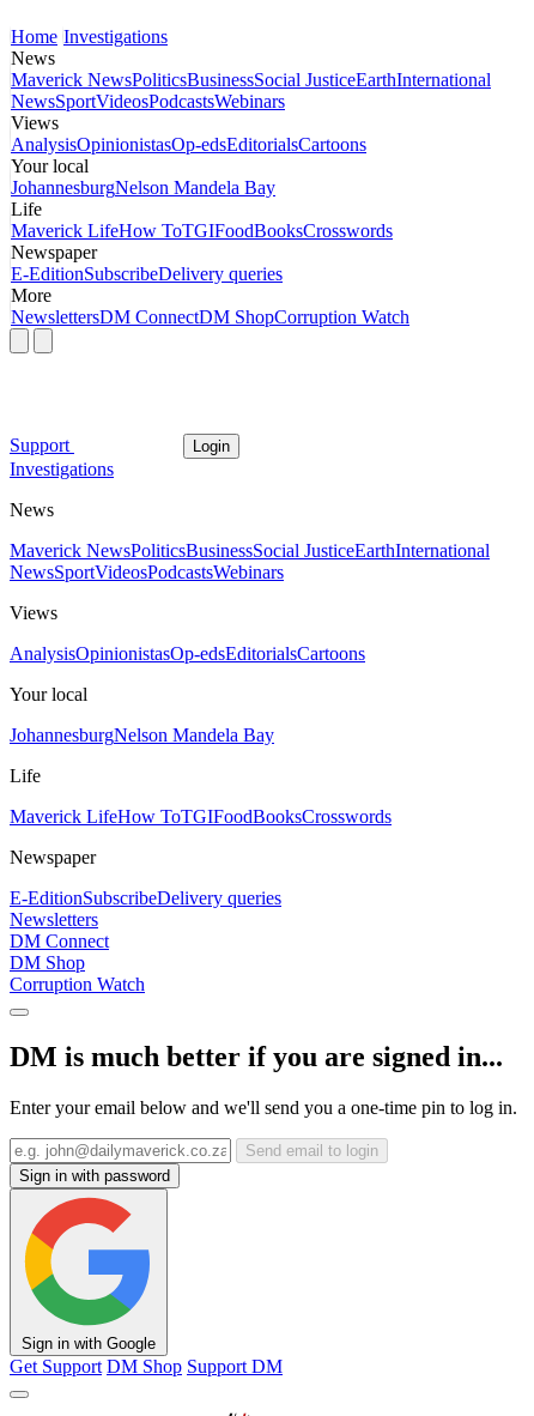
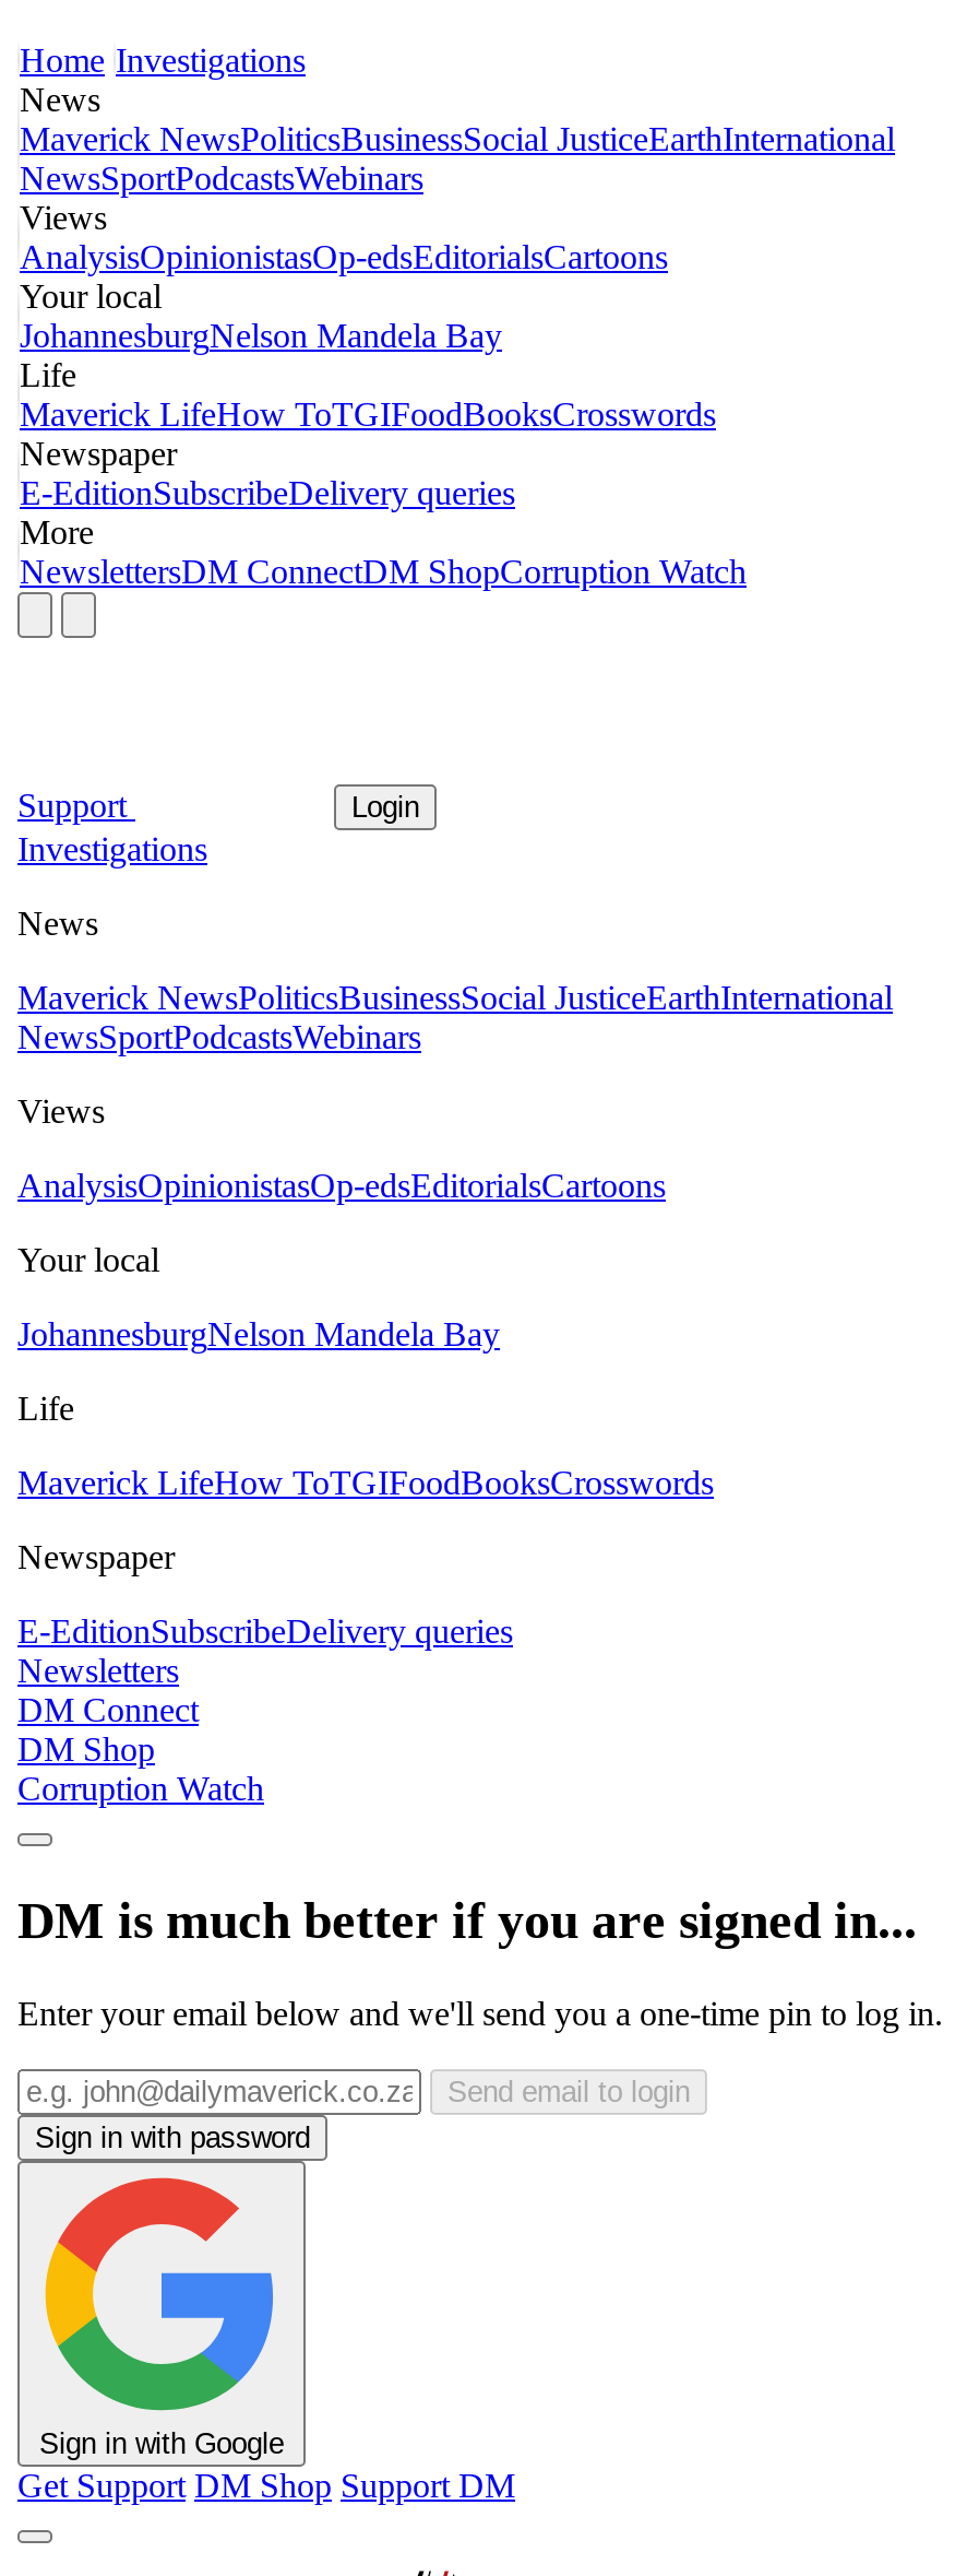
[11,92,285,112] NewsSportVideosPodcastsWebinars -> [20,160,423,198] NewsSportPodcastsWebinars
[10,562,284,583] NewsSportVideosPodcastsWebinars -> [17,1019,421,1056] NewsSportPodcastsWebinars

